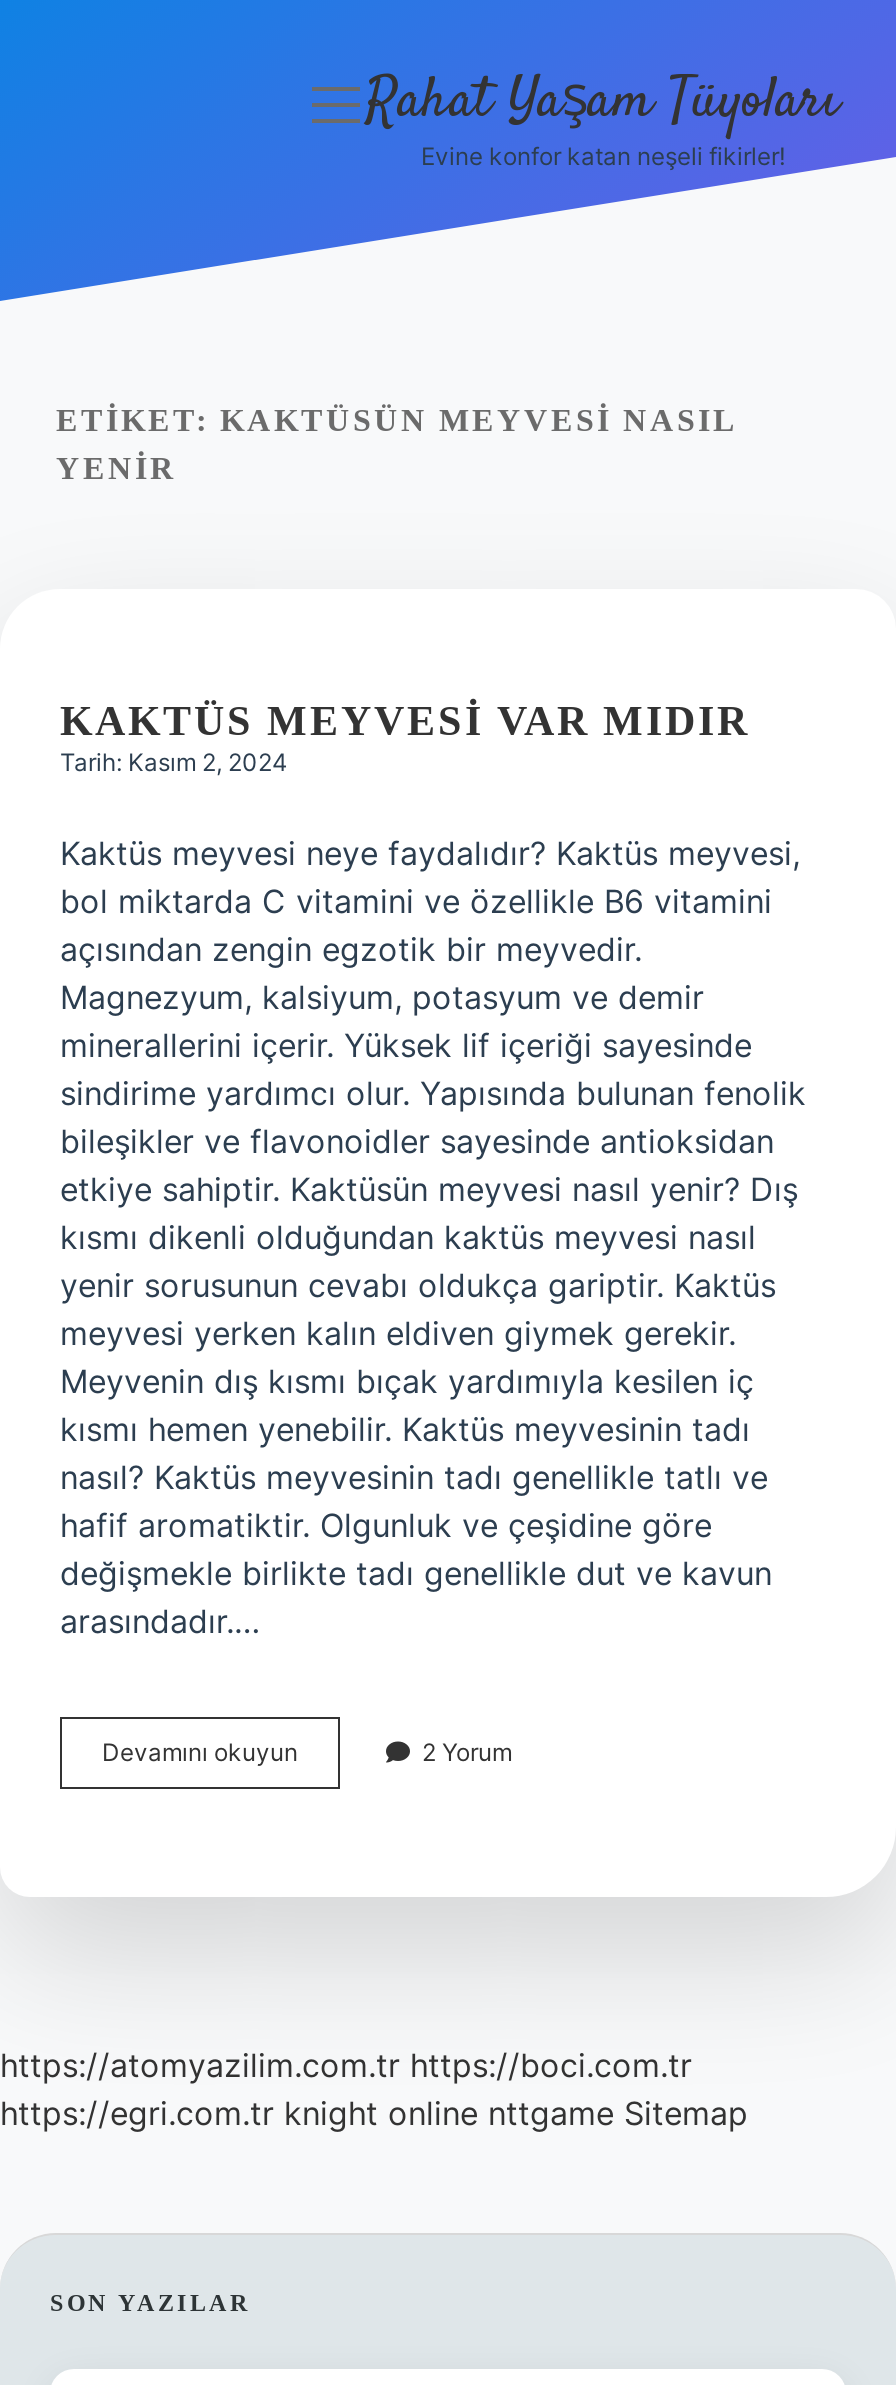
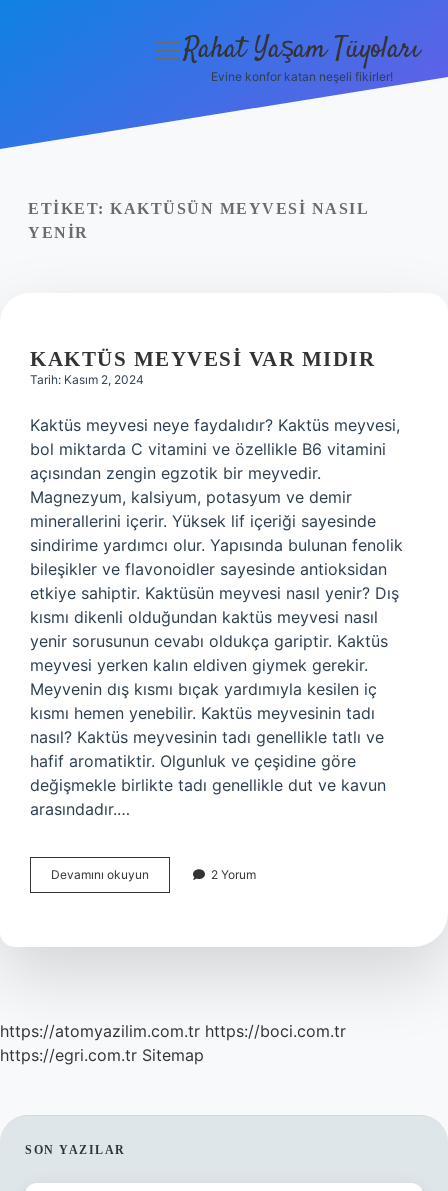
[0,2093,748,2133] https://egri.com.tr knight online nttgame Sitemap -> [0,1045,204,1065] https://egri.com.tr Sitemap

